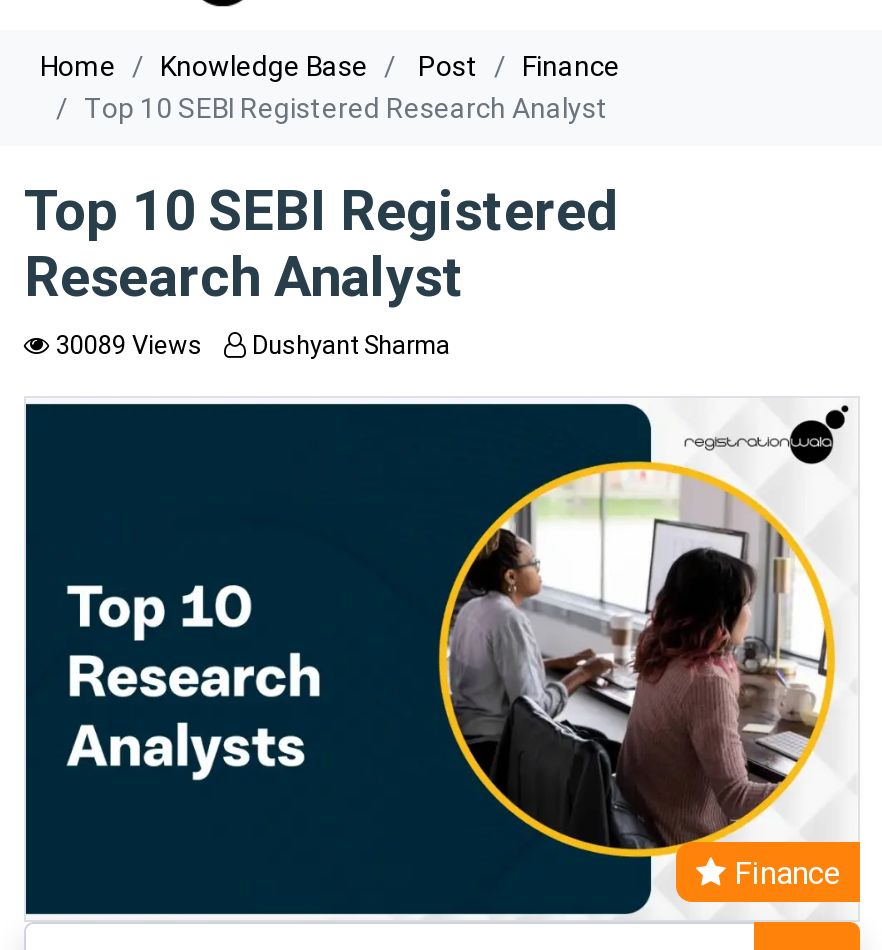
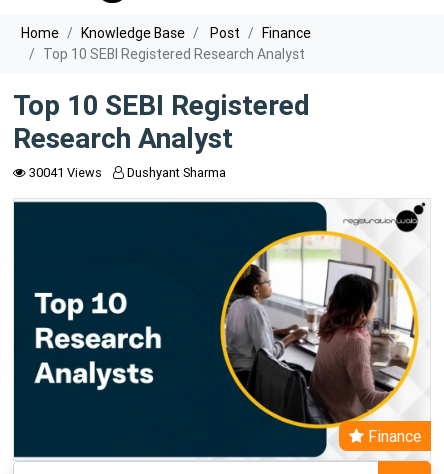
[50,328,450,362] 30089 Views Dushyant Sharma -> [26,164,226,181] 30041 Views Dushyant Sharma

